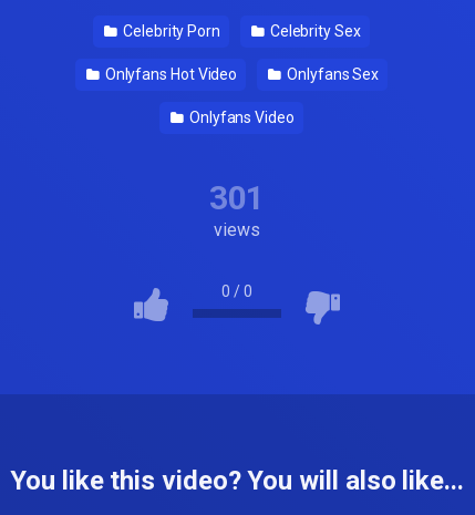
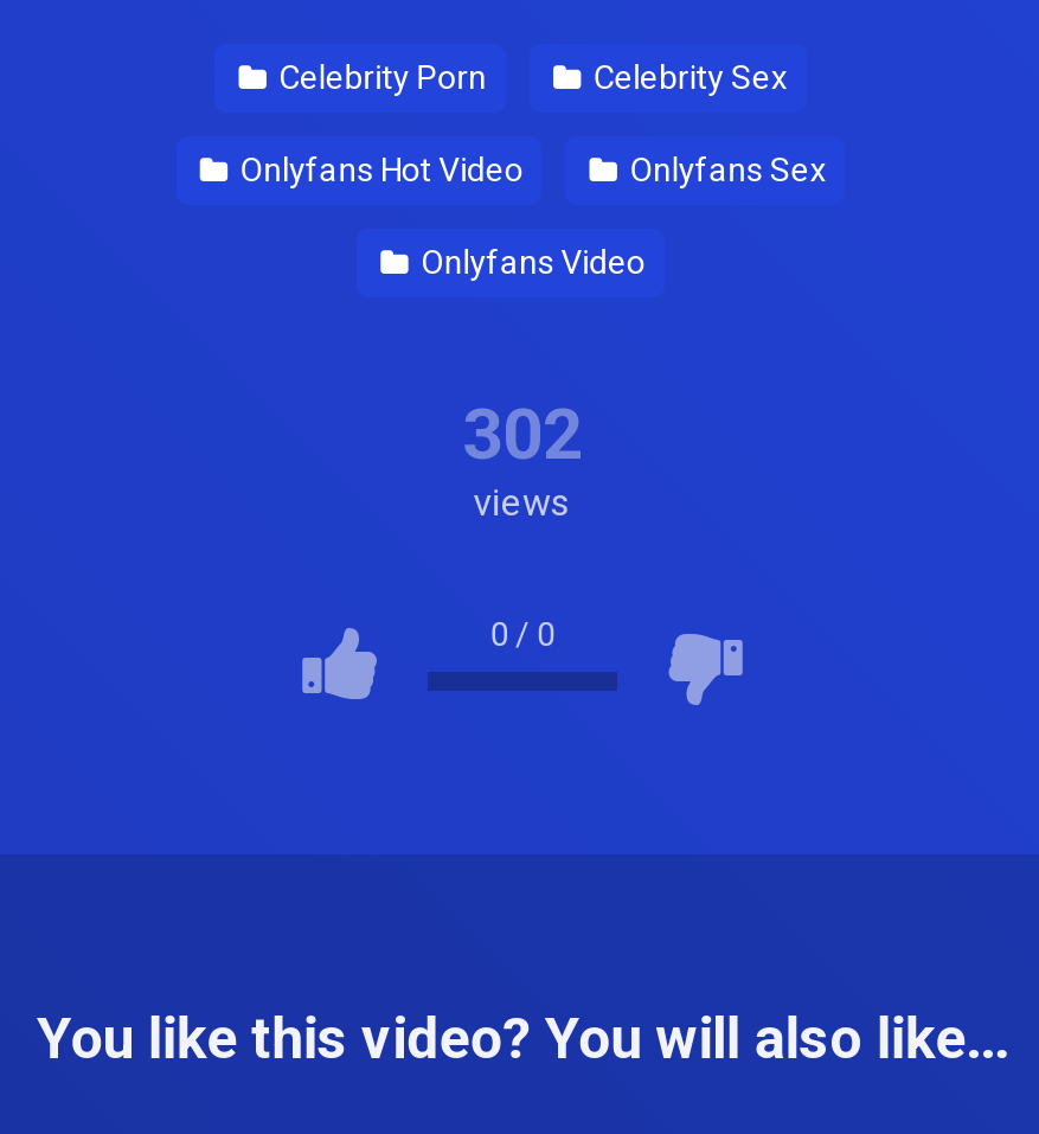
[209,178,265,217] 301 -> [462,392,583,475] 302

